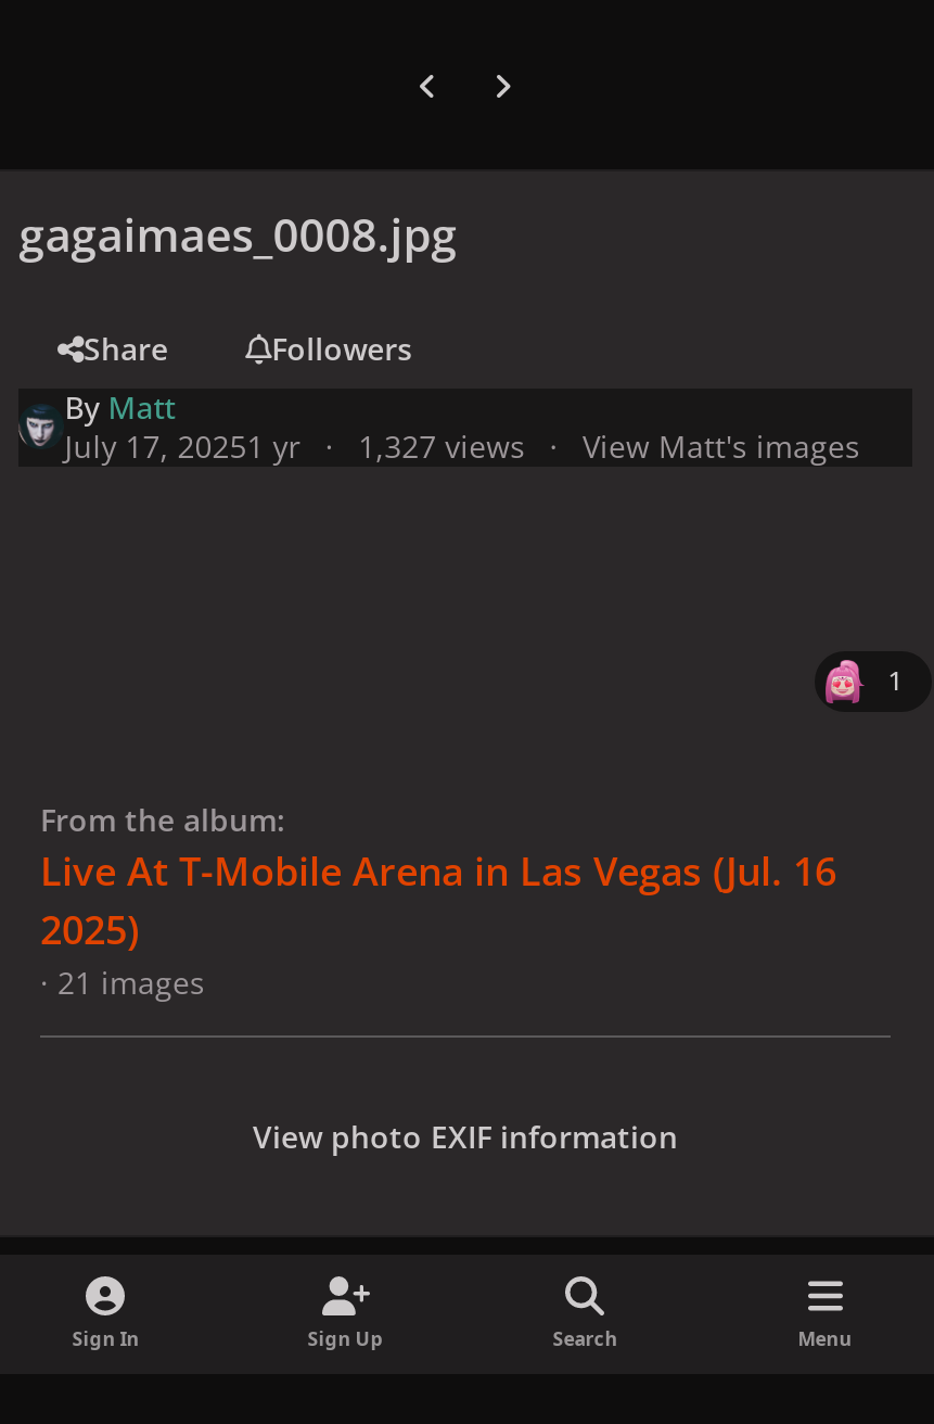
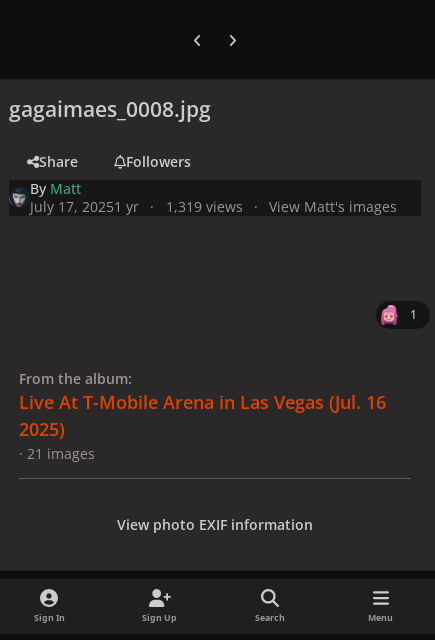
[64,424,860,466] July 17, 20251 yr 1,327 views View Matt's images -> [30,196,397,215] July 17, 20251 yr 1,319 views View Matt's images

